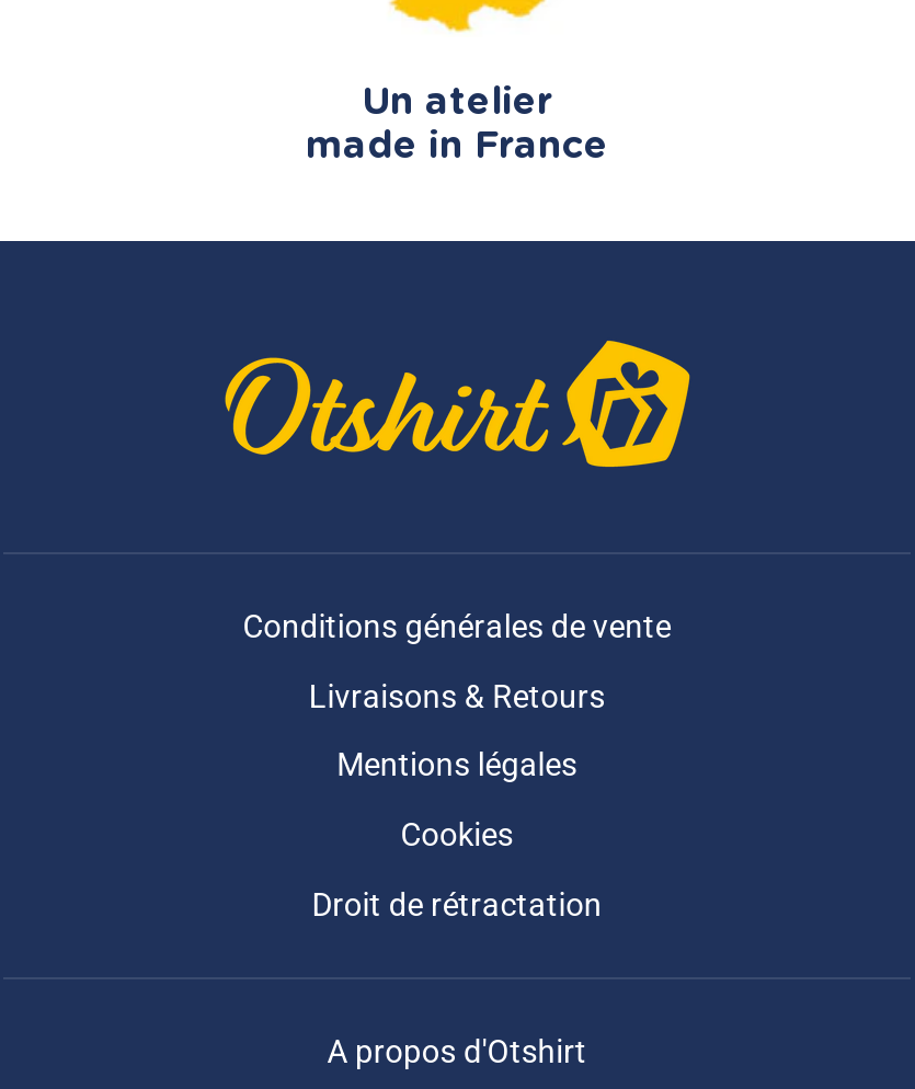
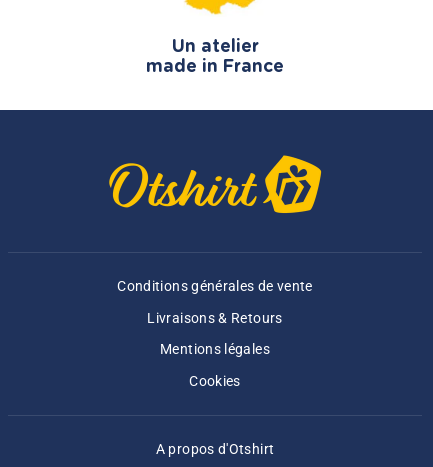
[312,887,602,924] Droit de rétractation -> none

